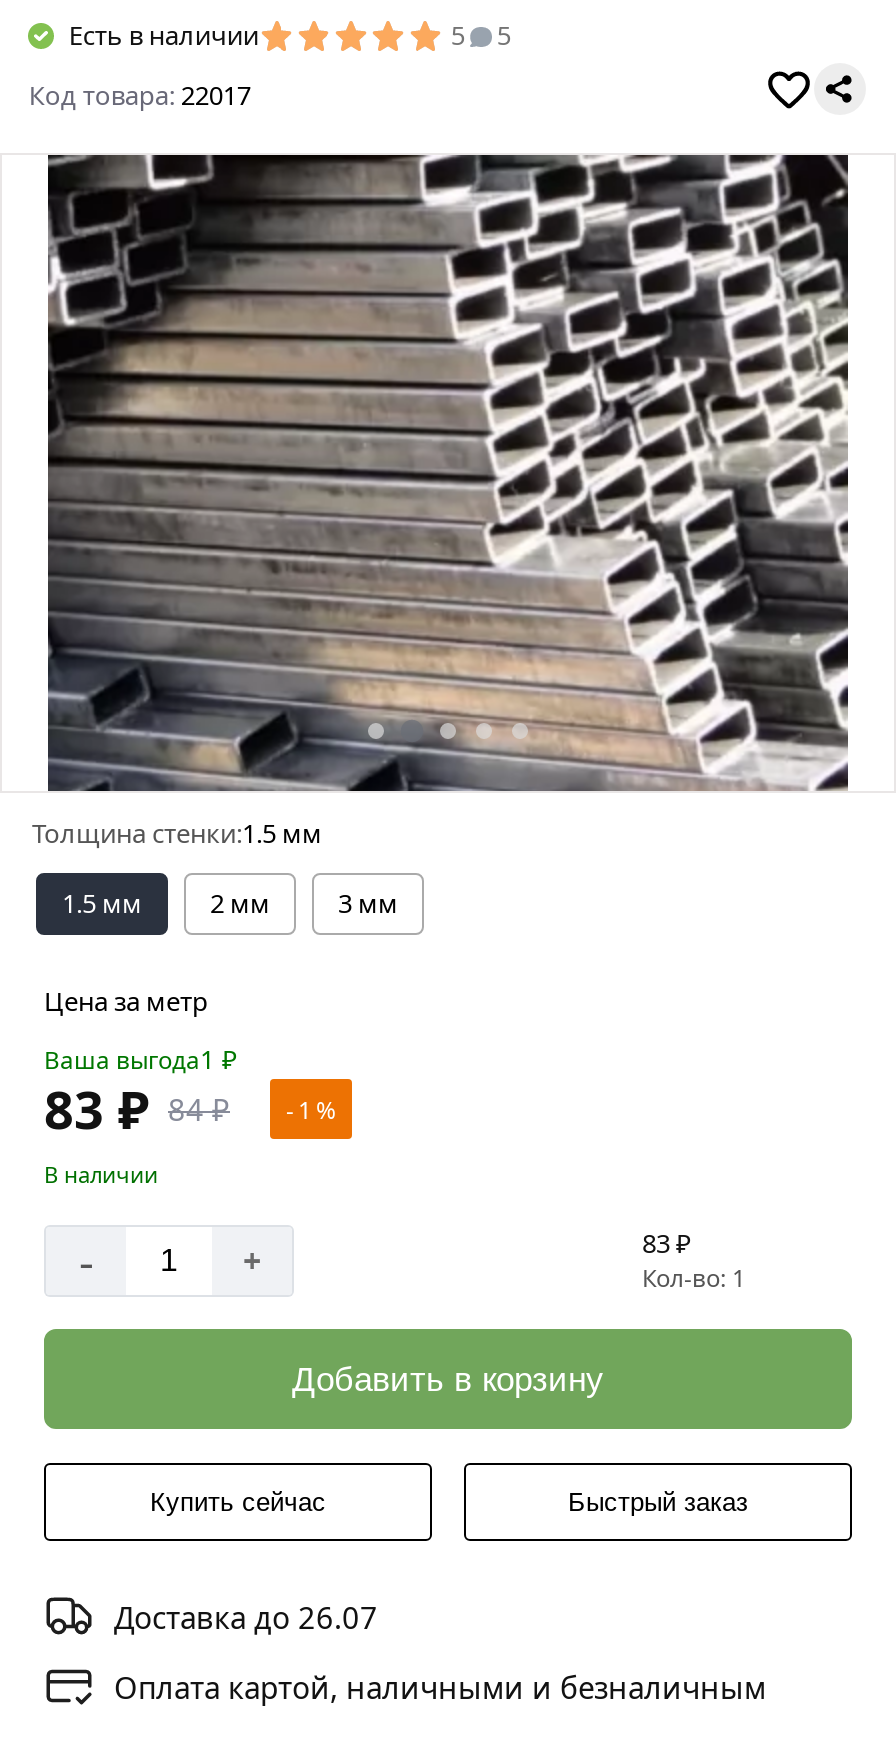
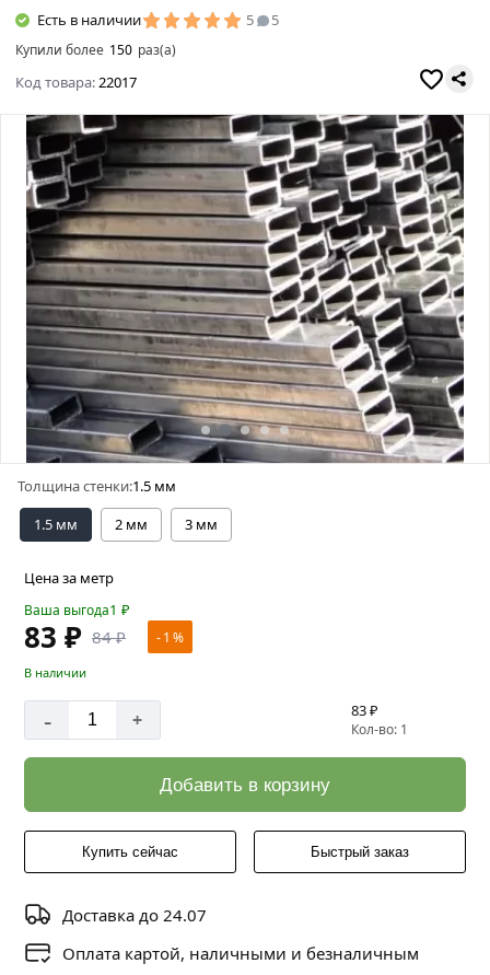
none -> [16,40,177,59] Купили более 150 раз(а)
[114,1596,378,1636] Доставка до 26.07 -> [62,903,207,925] Доставка до 24.07

